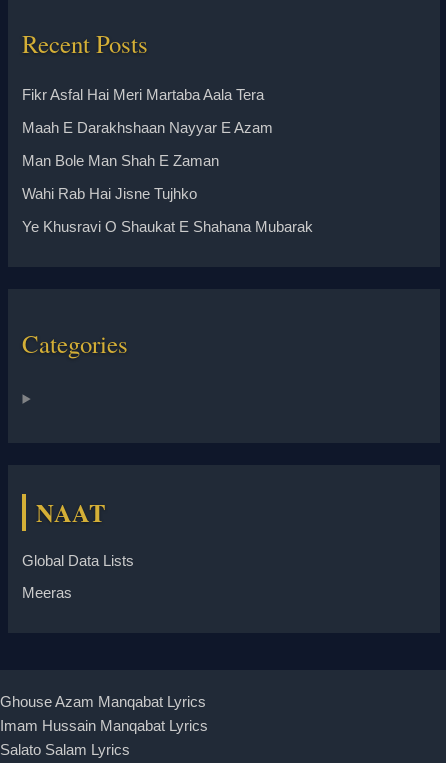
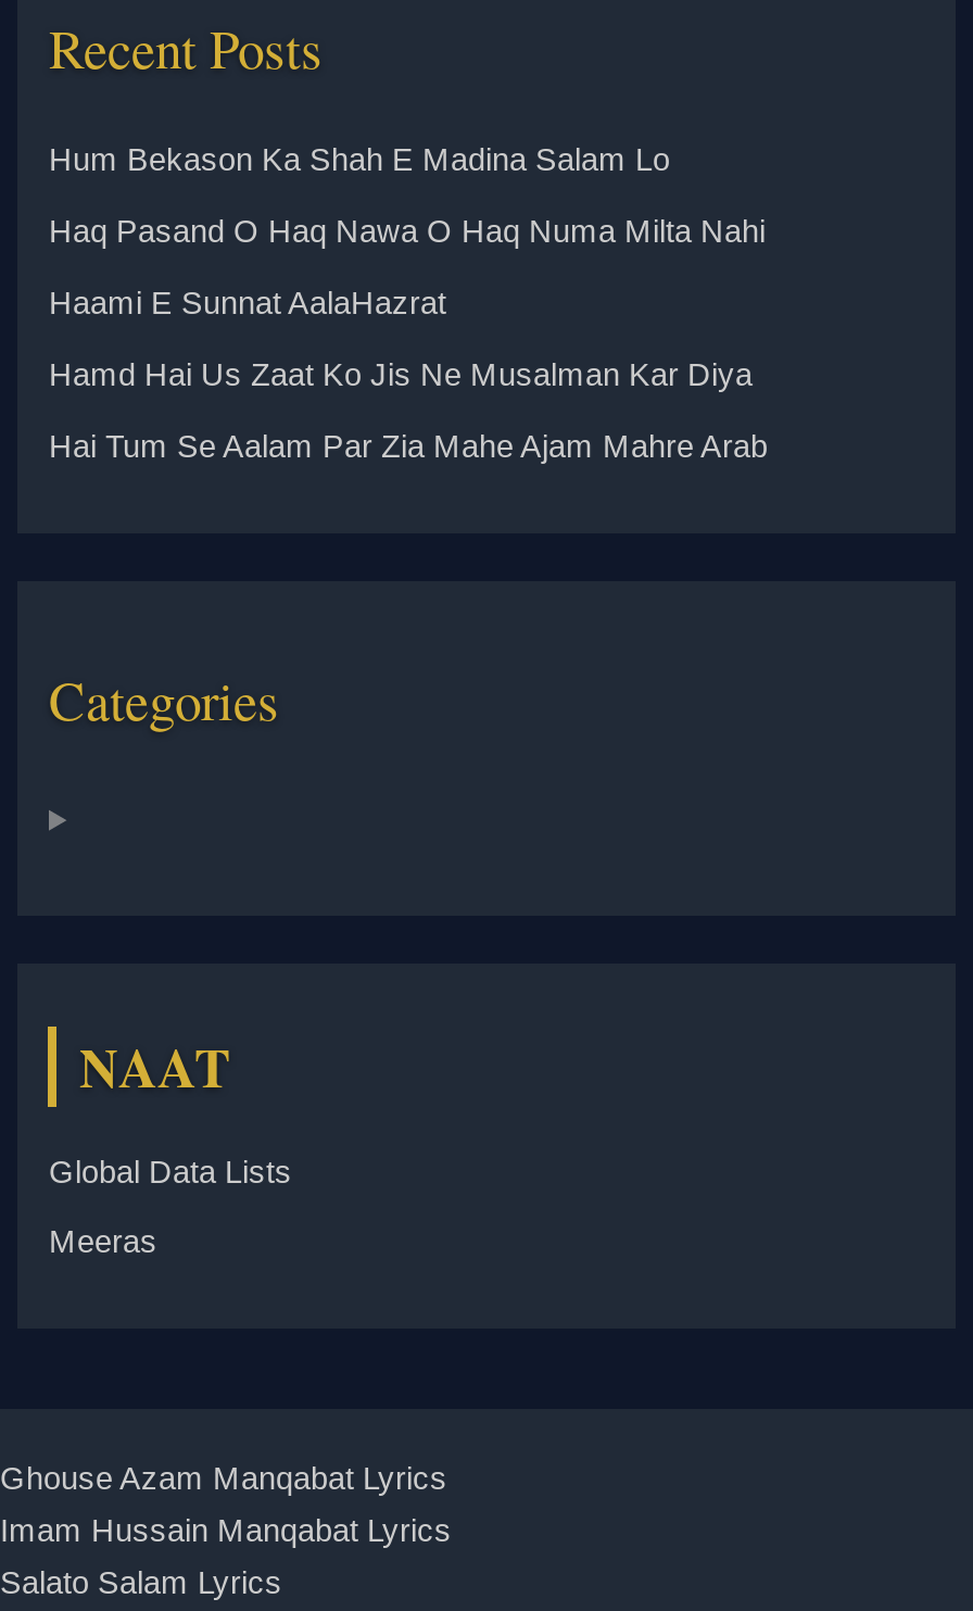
[22,87,264,103] Fikr Asfal Hai Meri Martaba Aala Tera -> [49,143,670,178] Hum Bekason Ka Shah E Madina Salam Lo
[22,120,273,136] Maah E Darakhshaan Nayyar E Azam -> [49,215,766,249] Haq Pasand O Haq Nawa O Haq Numa Milta Nahi
[22,153,219,169] Man Bole Man Shah E Zaman -> [49,286,446,321] Haami E Sunnat AalaHazrat
[22,186,197,202] Wahi Rab Hai Jisne Tujhko -> [49,358,753,393] Hamd Hai Us Zaat Ko Jis Ne Musalman Kar Diya
[22,219,313,235] Ye Khusravi O Shaukat E Shahana Mubarak -> [49,430,768,465] Hai Tum Se Aalam Par Zia Mahe Ajam Mahre Arab

